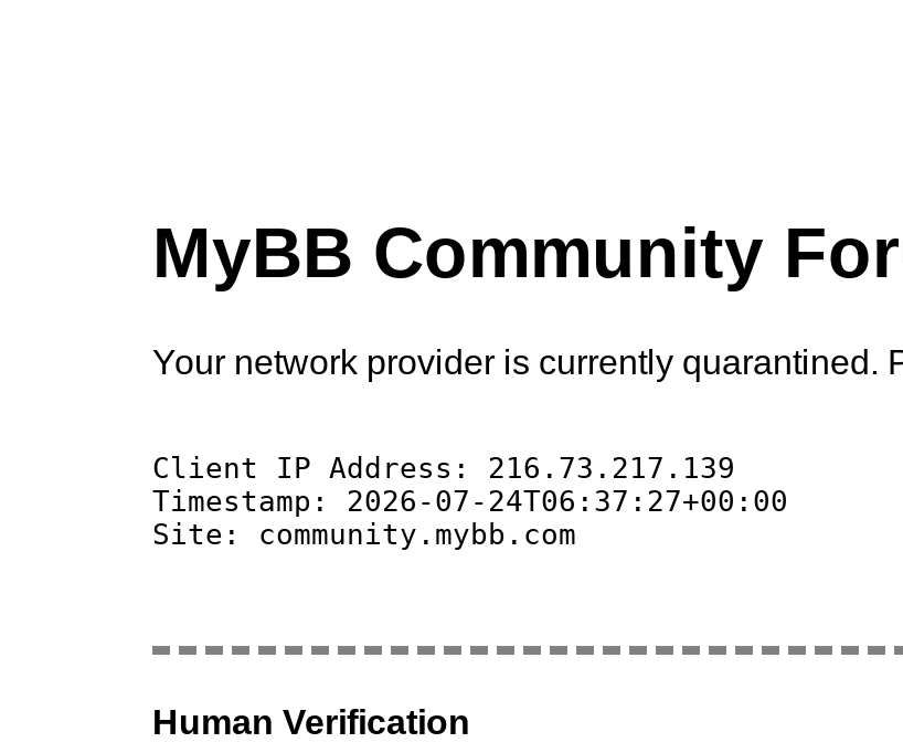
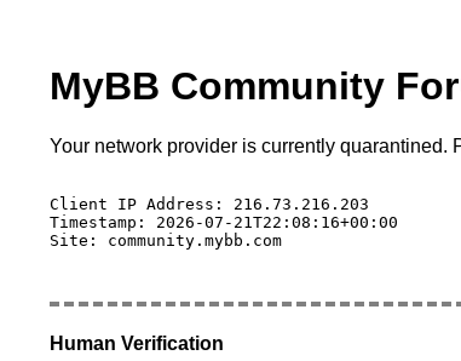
[152,451,753,484] Client IP Address: 216.73.217.139 -> [50,195,379,213] Client IP Address: 216.73.216.203
[152,484,788,518] Timestamp: 2026-07-24T06:37:27+00:00 -> [50,213,398,231] Timestamp: 2026-07-21T22:08:16+00:00

